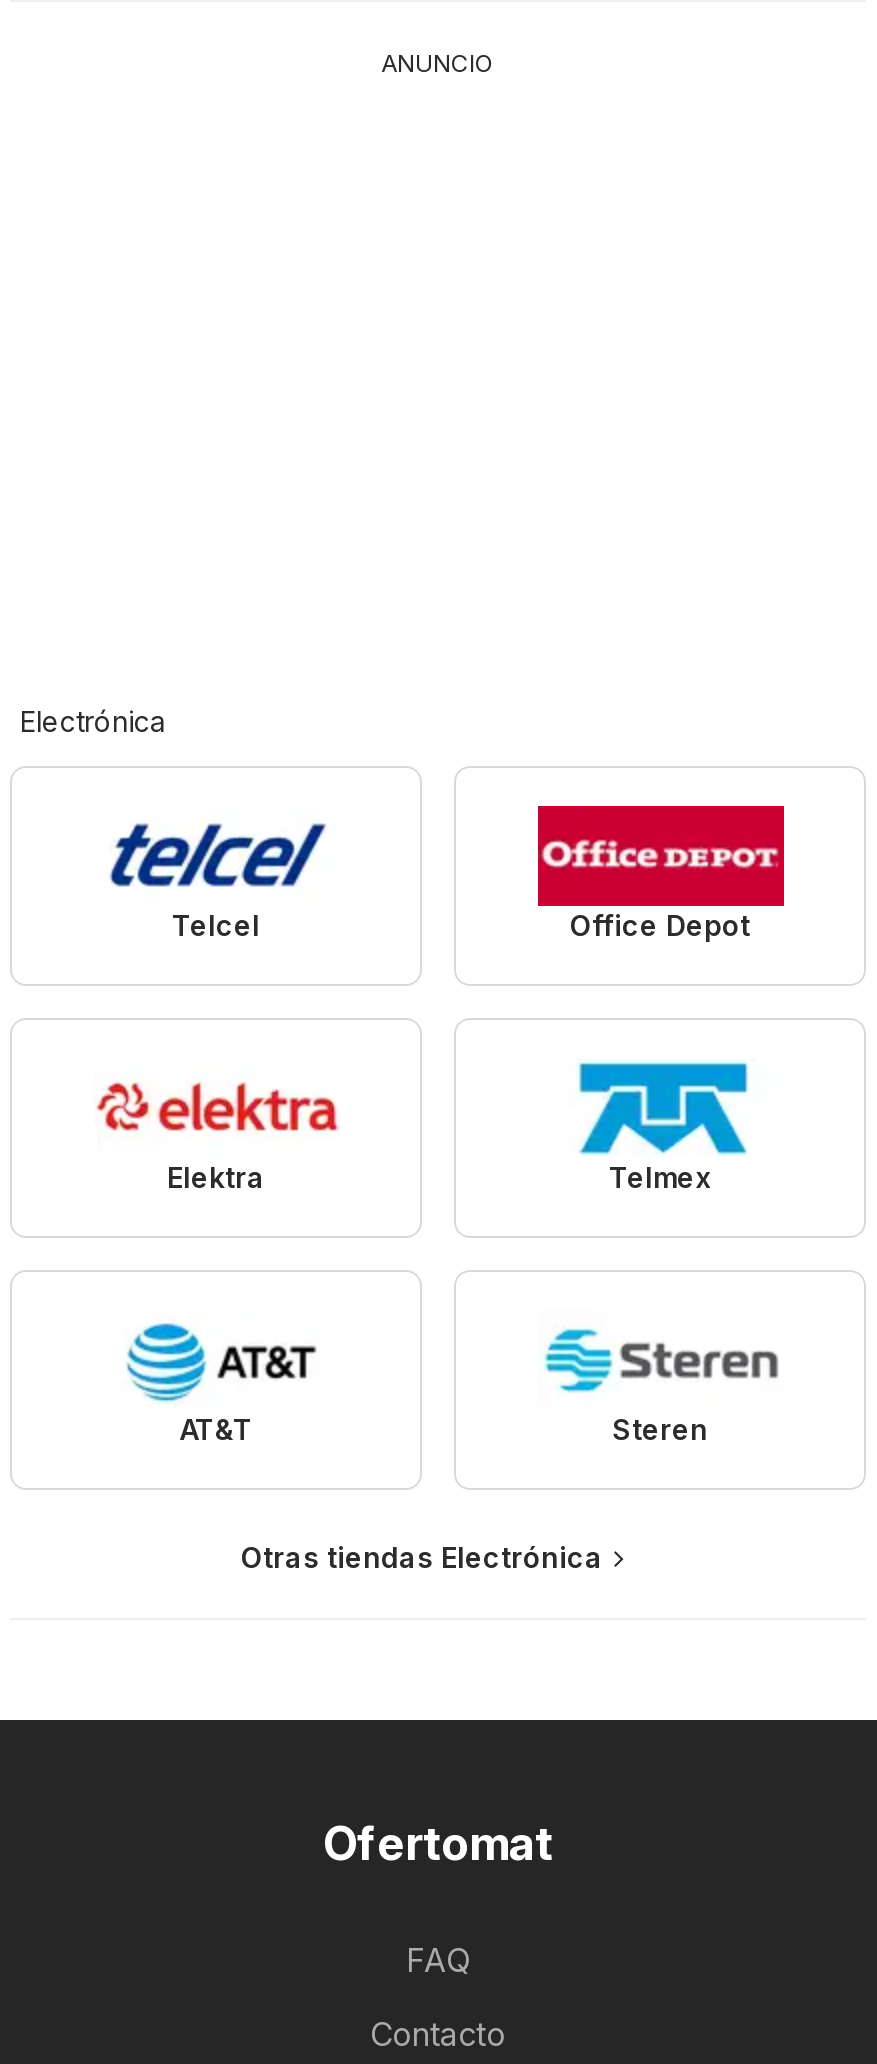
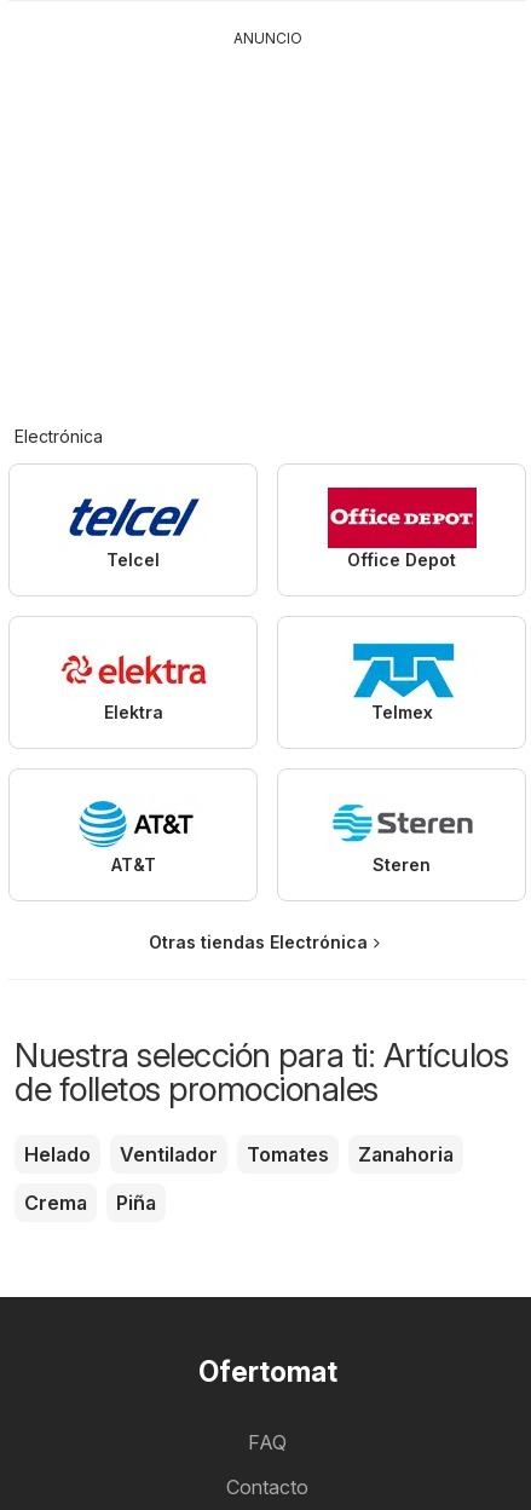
none -> [15,1035,508,1215] Nuestra selección para ti: Artículos | de folletos promocionales | Helado | Ventilador | Tomates | Zanahoria | Crema | Piña

